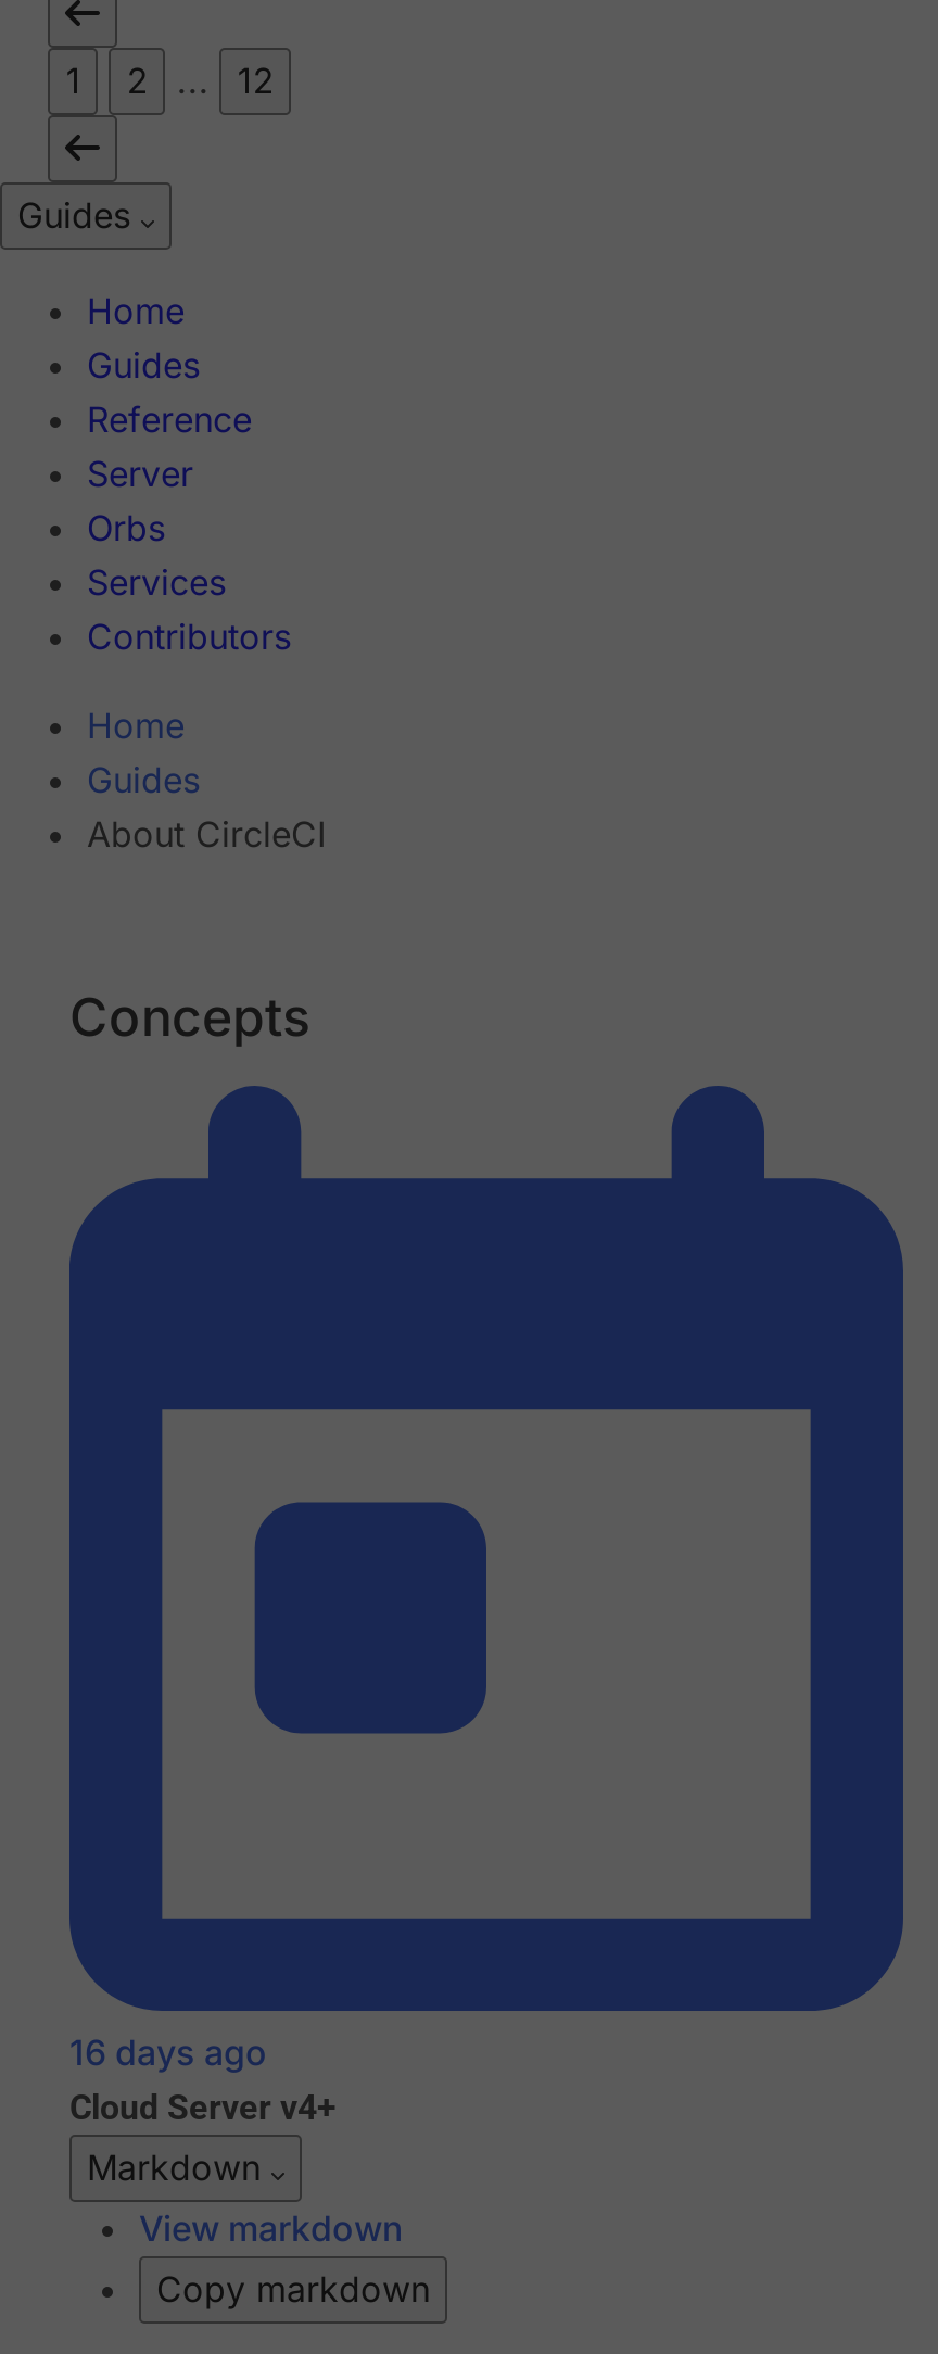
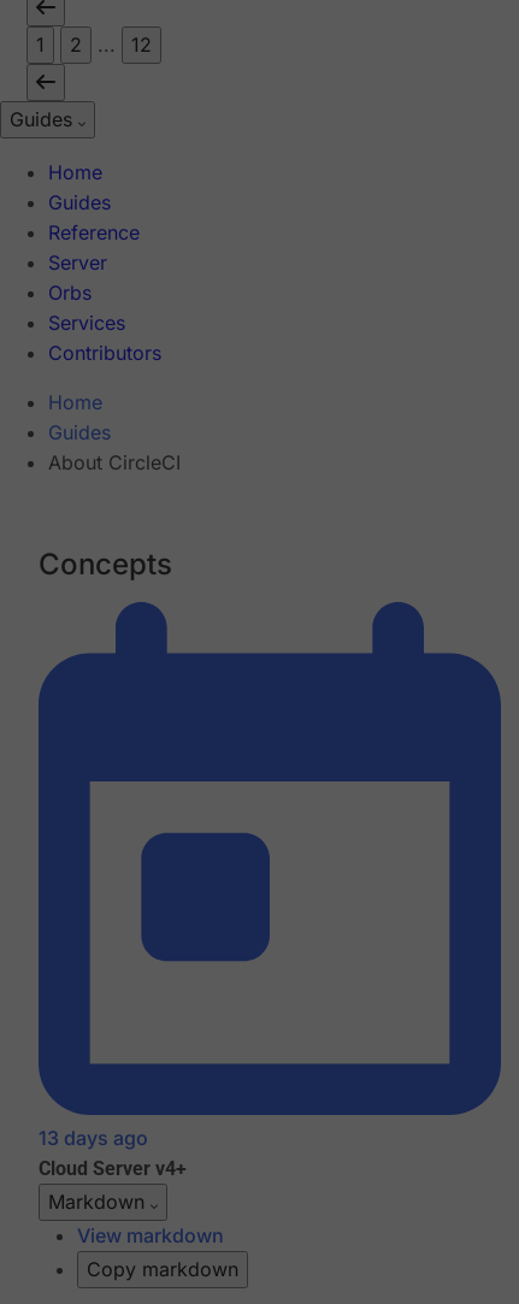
[69,2032,267,2075] 16 days ago -> [39,1126,148,1150] 13 days ago

